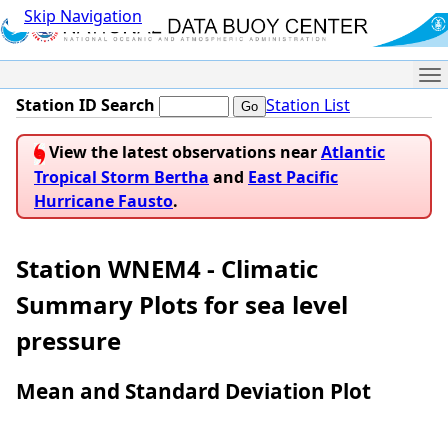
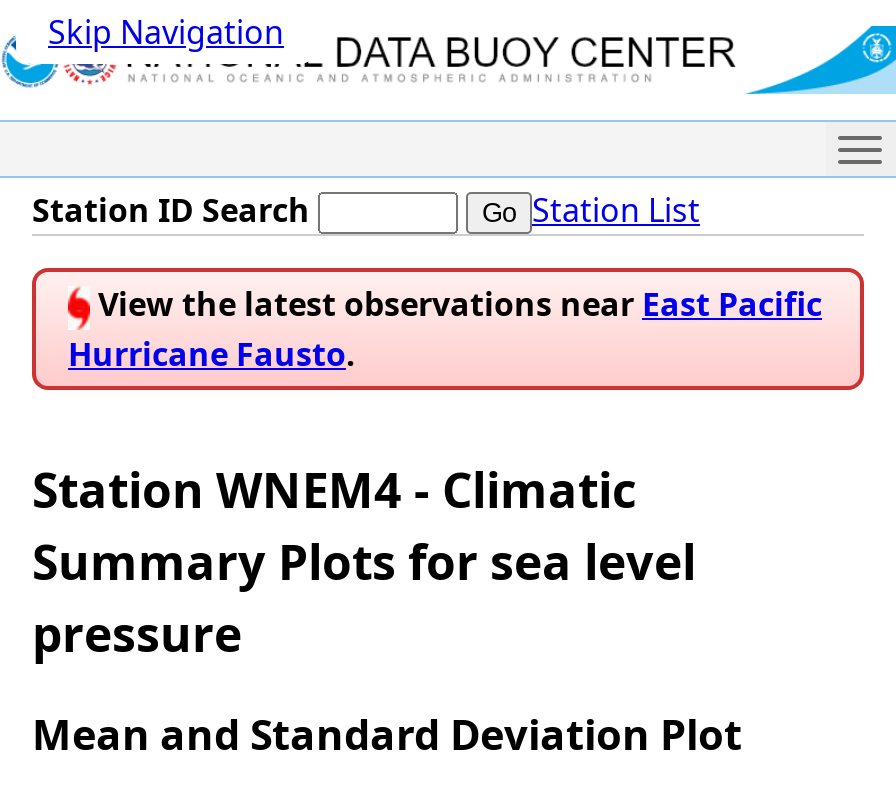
[34,141,385,188] View the latest observations near Atlantic | Tropical Storm Bertha and East Pacific -> [90,283,822,327] View the latest observations near East Pacific

